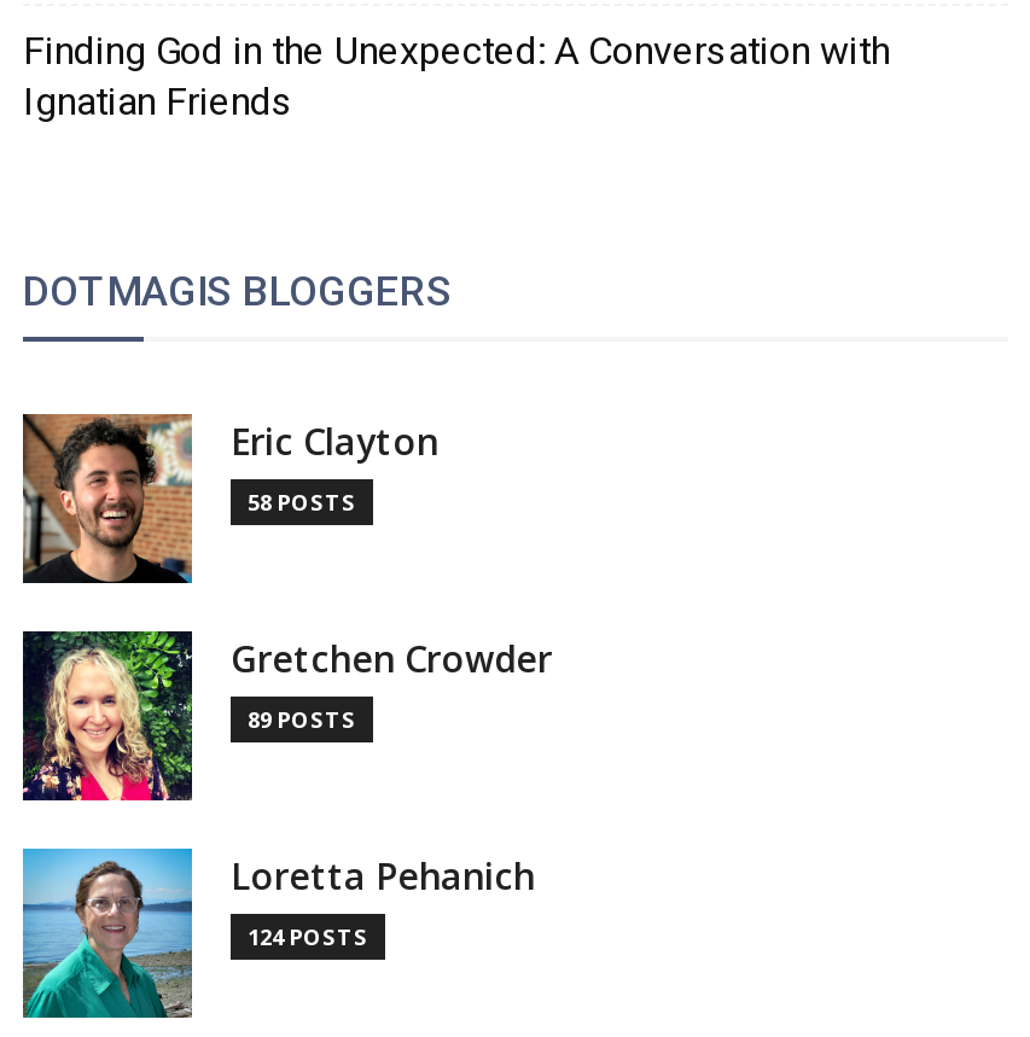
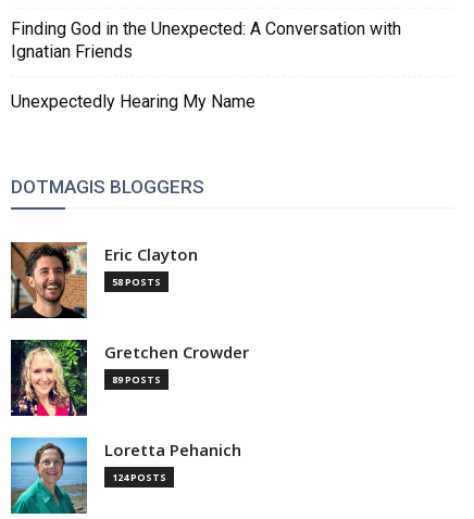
none -> [11,92,255,112] Unexpectedly Hearing My Name

